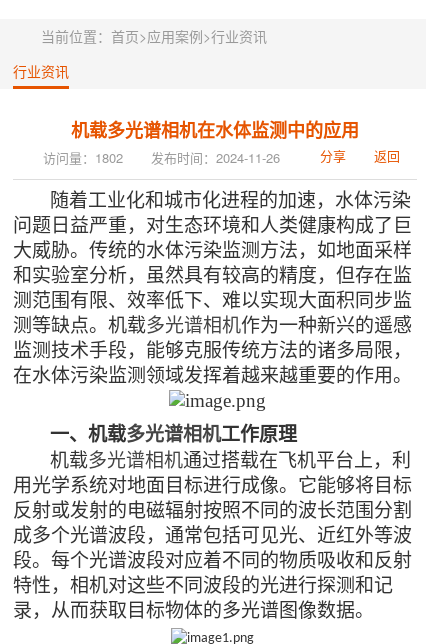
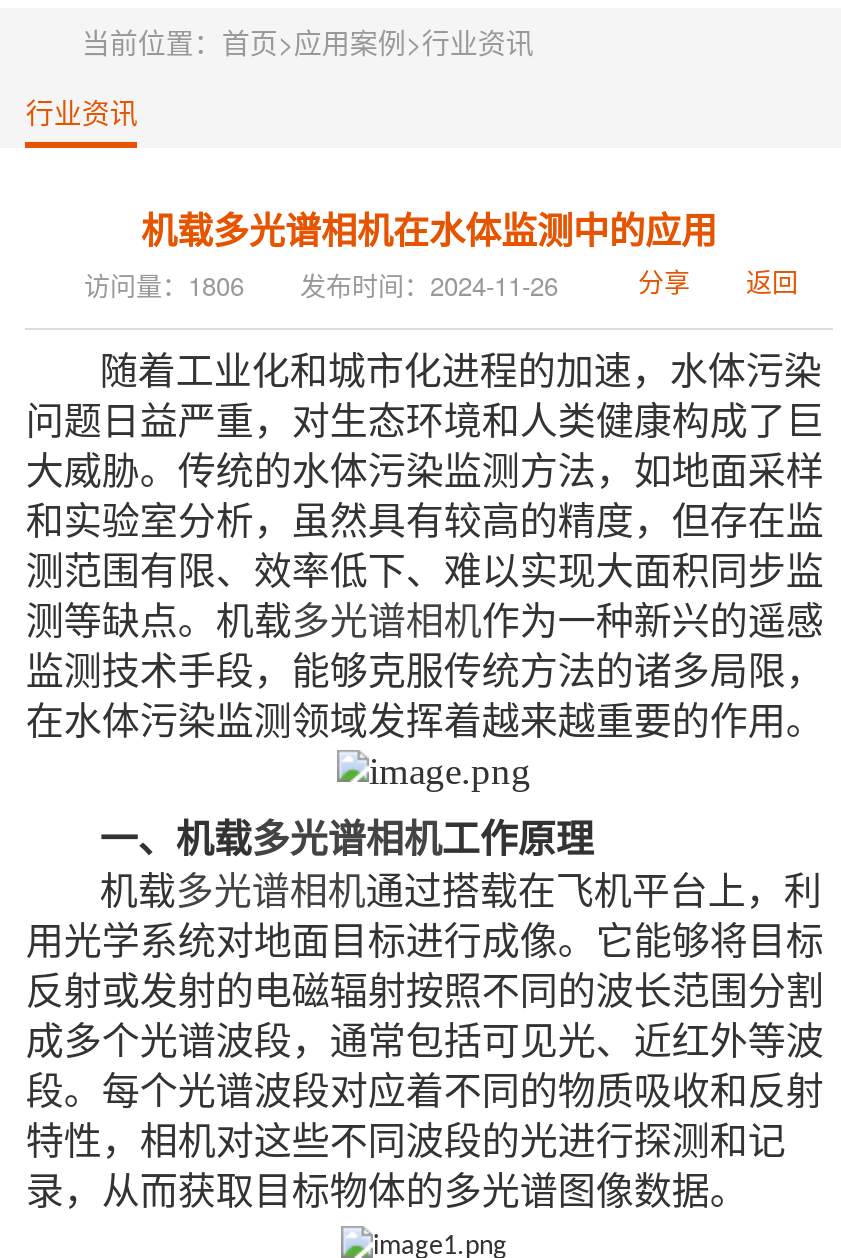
[42,148,279,167] 访问量：1802 发布时间：2024-11-26 -> [84,266,558,304] 访问量：1806 发布时间：2024-11-26

